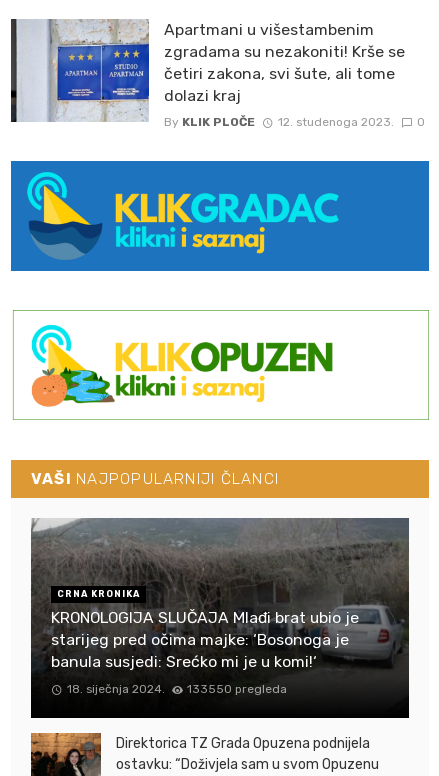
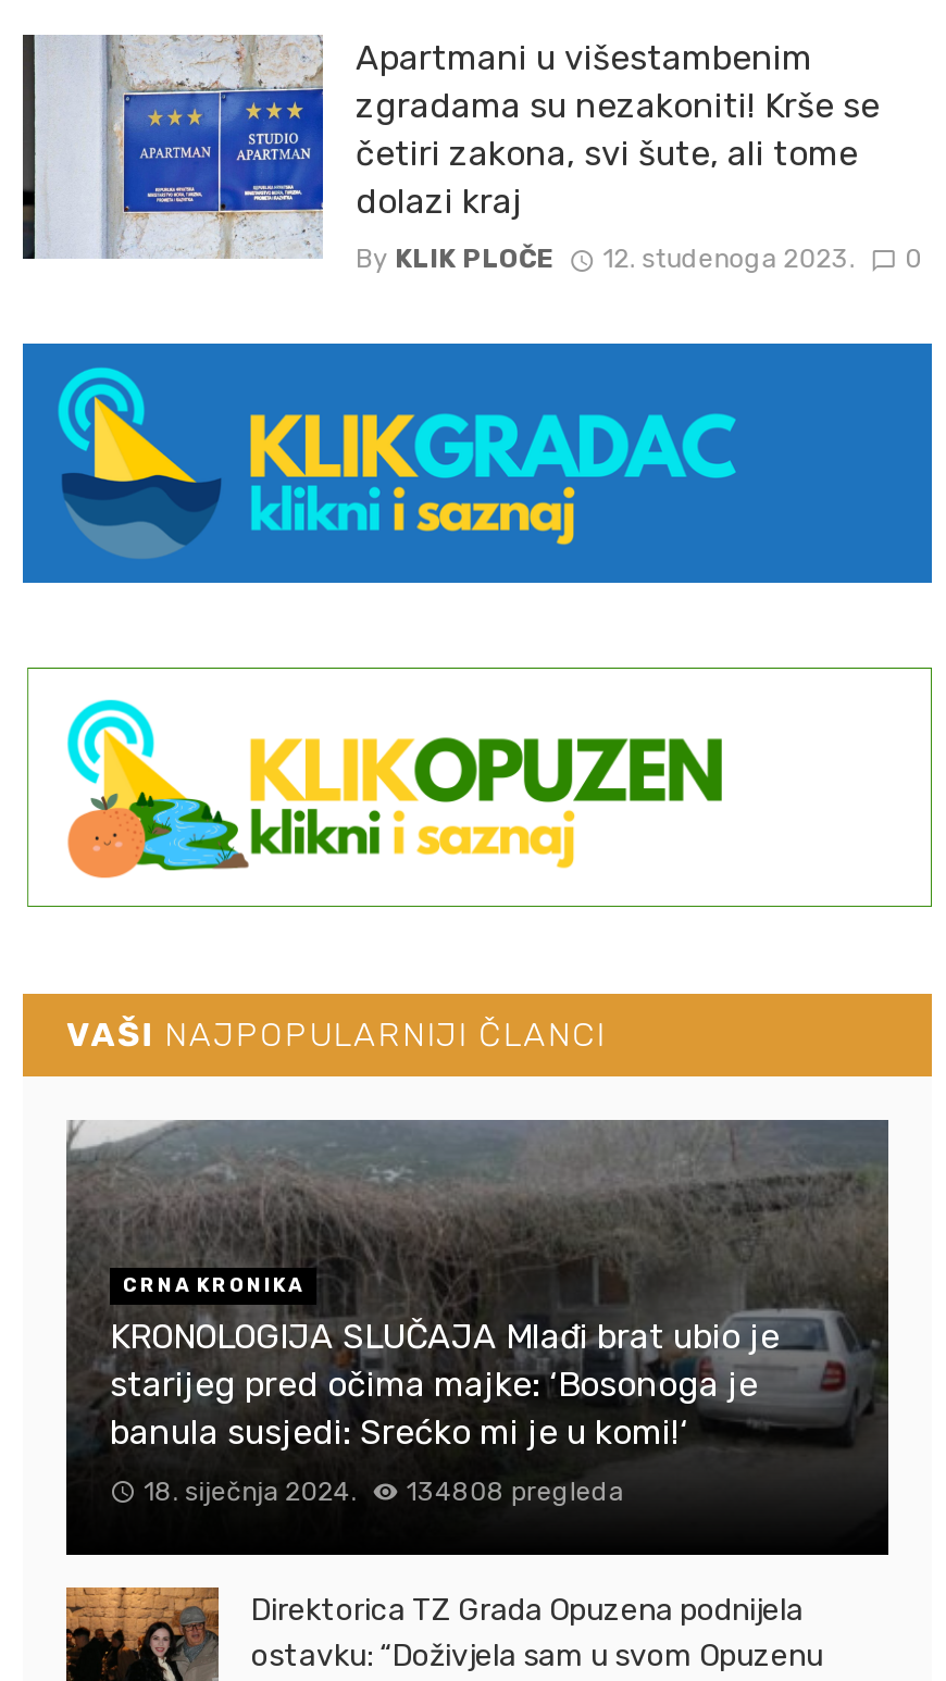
[67,682,287,696] 18. siječnja 2024. 133550 pregleda -> [144,1476,624,1506] 18. siječnja 2024. 134808 pregleda

